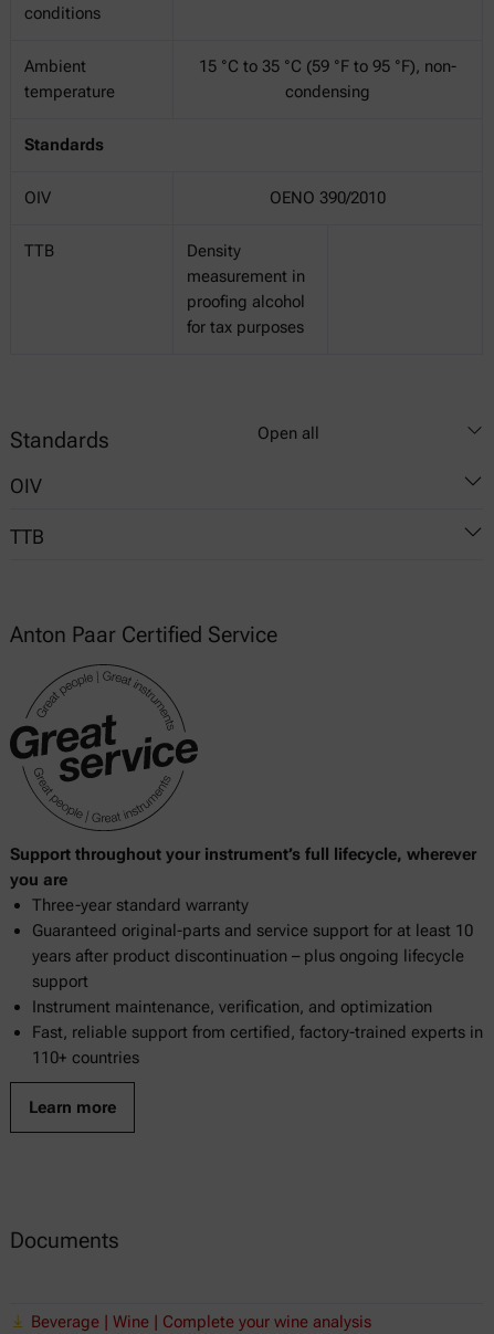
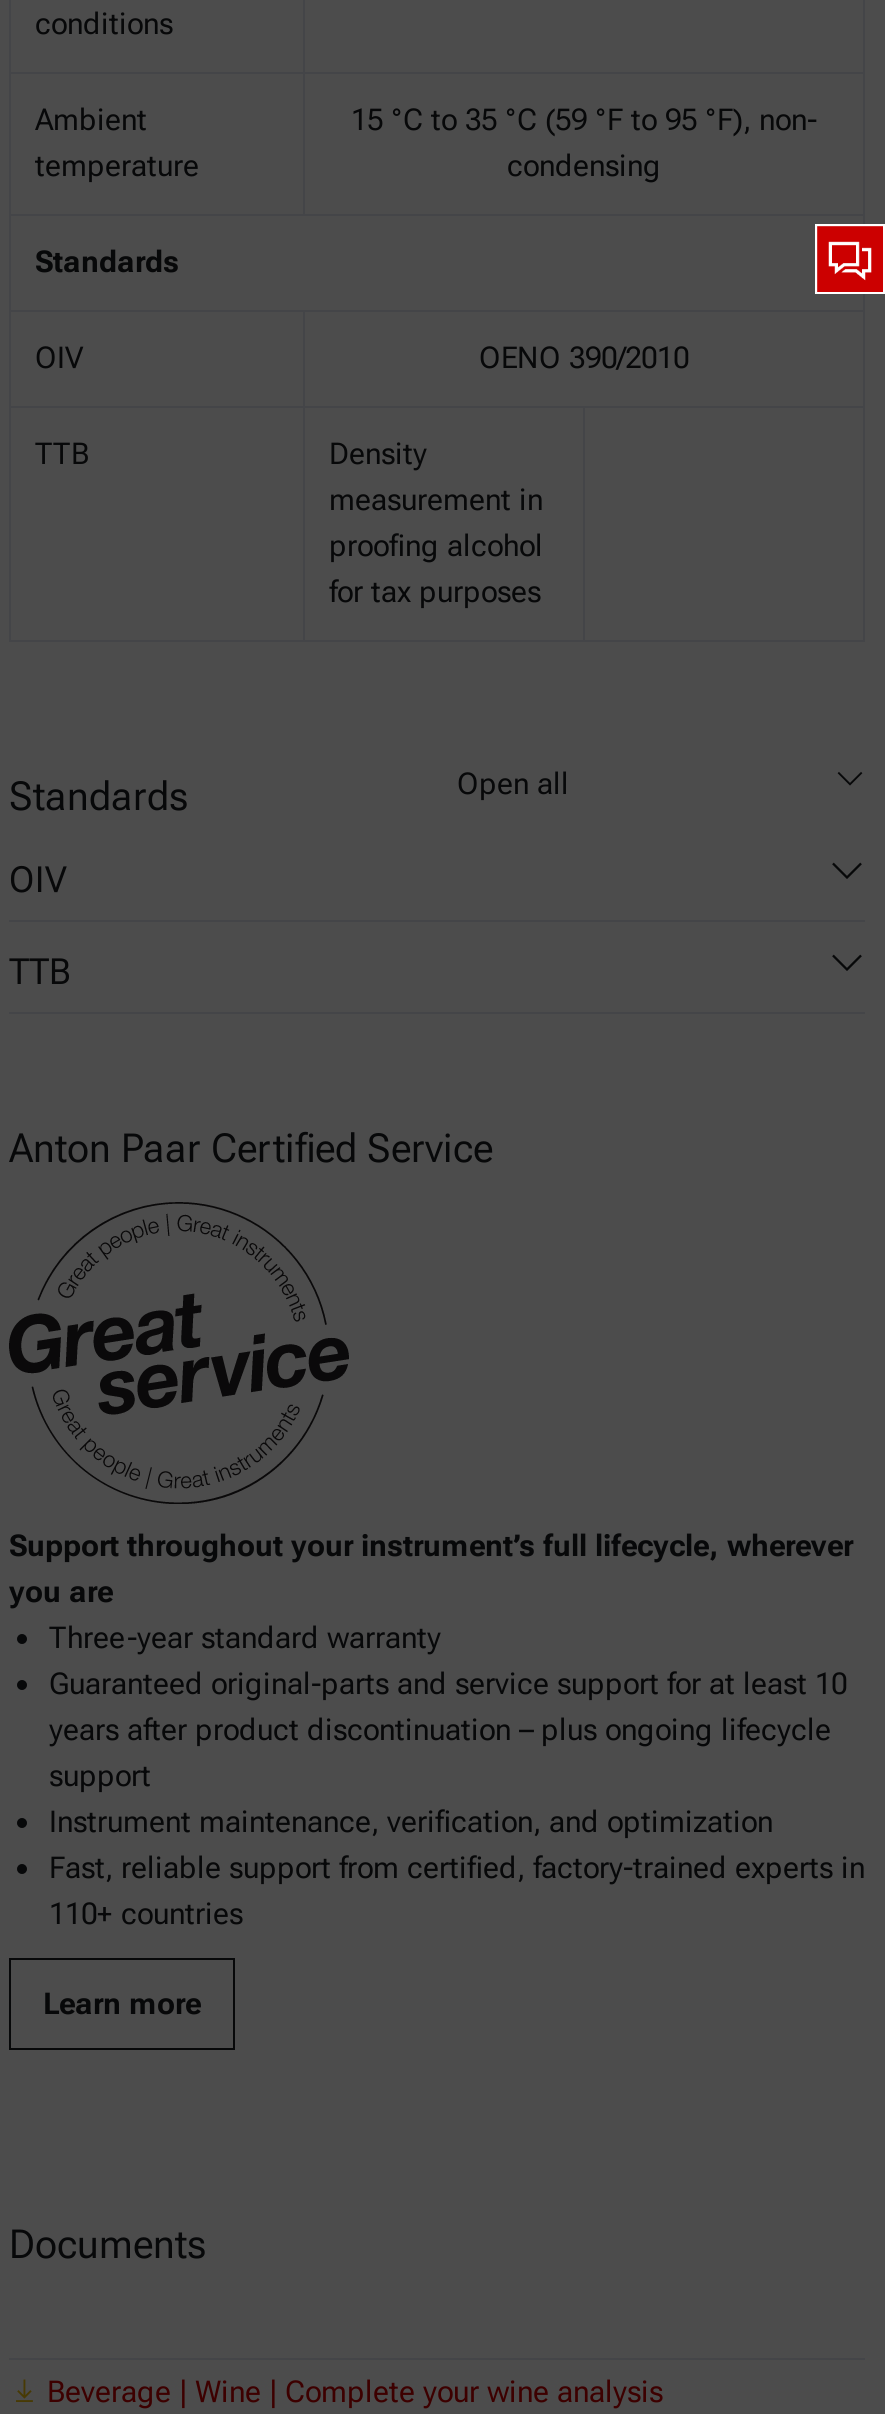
none -> [813,222,879,296] [image]

